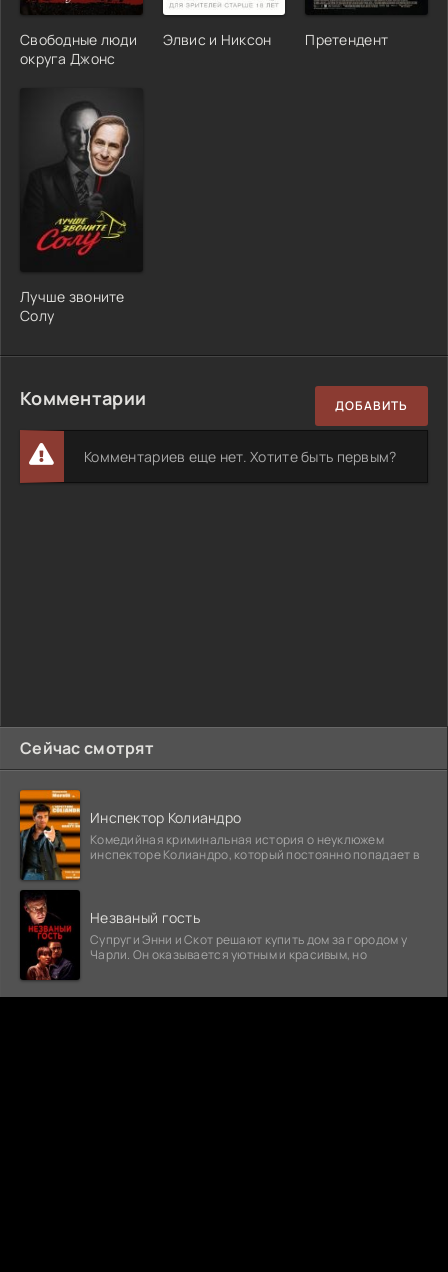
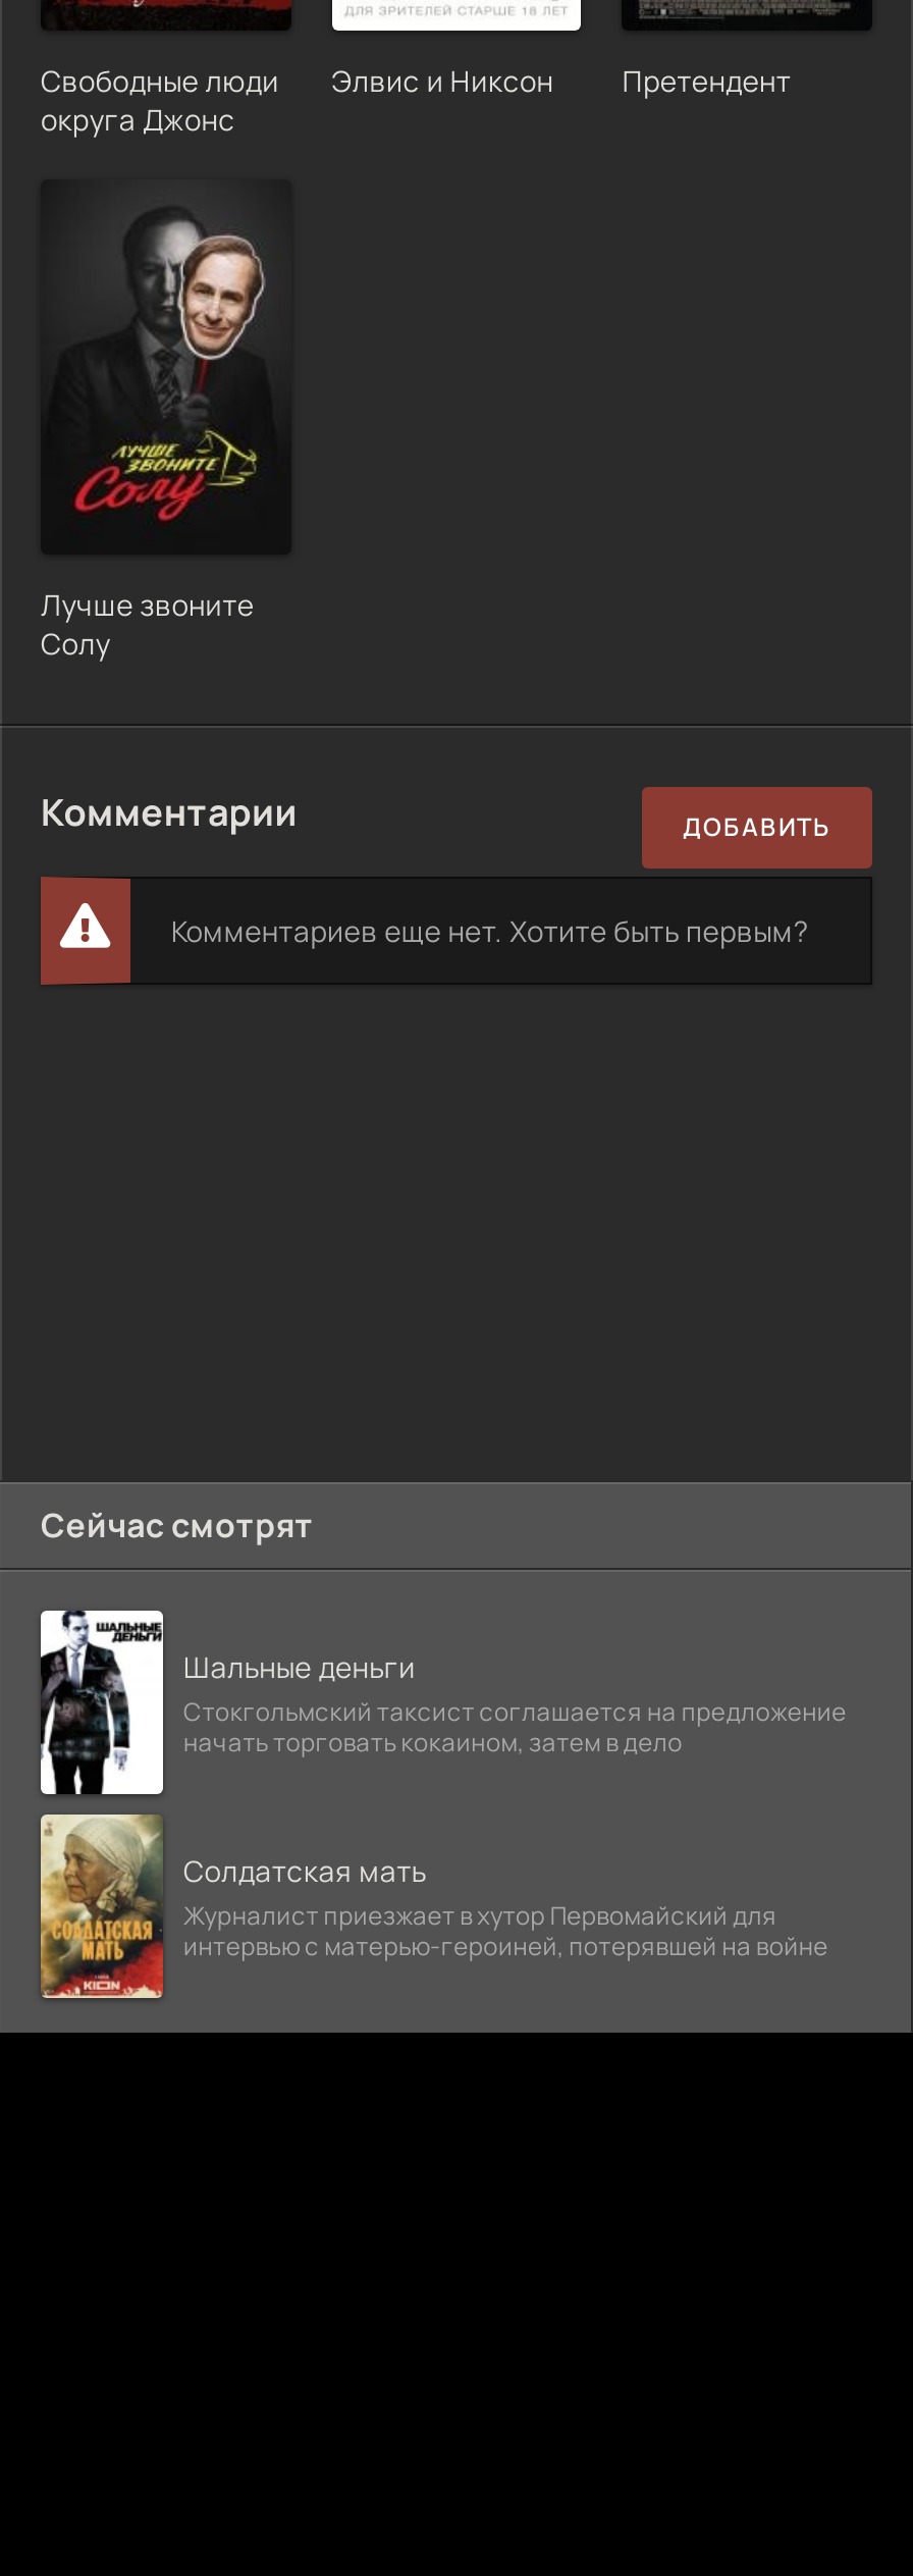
[19,789,419,881] [image] | Инспектор Колиандро | Комедийная криминальная история о неуклюжем | инспекторе Колиандро, который постоянно попадает в -> [39,1609,847,1796] [image] | Шальные деньги | Стокгольмский таксист соглашается на предложение | начать торговать кокаином, затем в дело
[19,889,407,981] [image] | Незваный гость | Супруги Энни и Скот решают купить дом за городом у | Чарли. Он оказывается уютным и красивым, но -> [39,1812,828,2000] [image] | Солдатская мать | Журналист приезжает в хутор Первомайский для | интервью с матерью-героиней, потерявшей на войне

